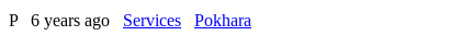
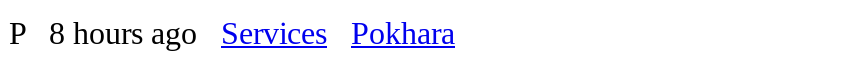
[9,11,181,30] P 6 years ago Services -> [9,16,327,50] P 8 hours ago Services

